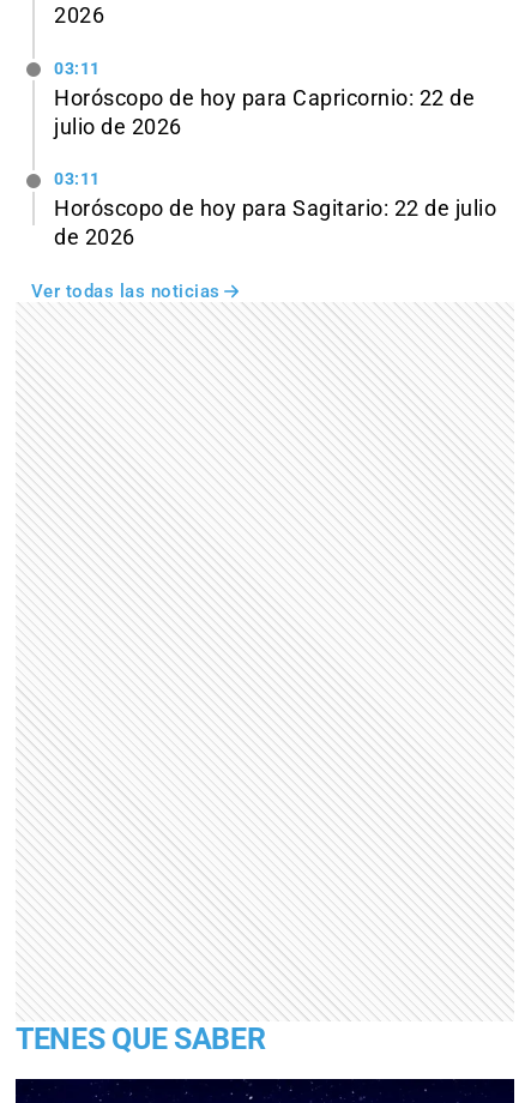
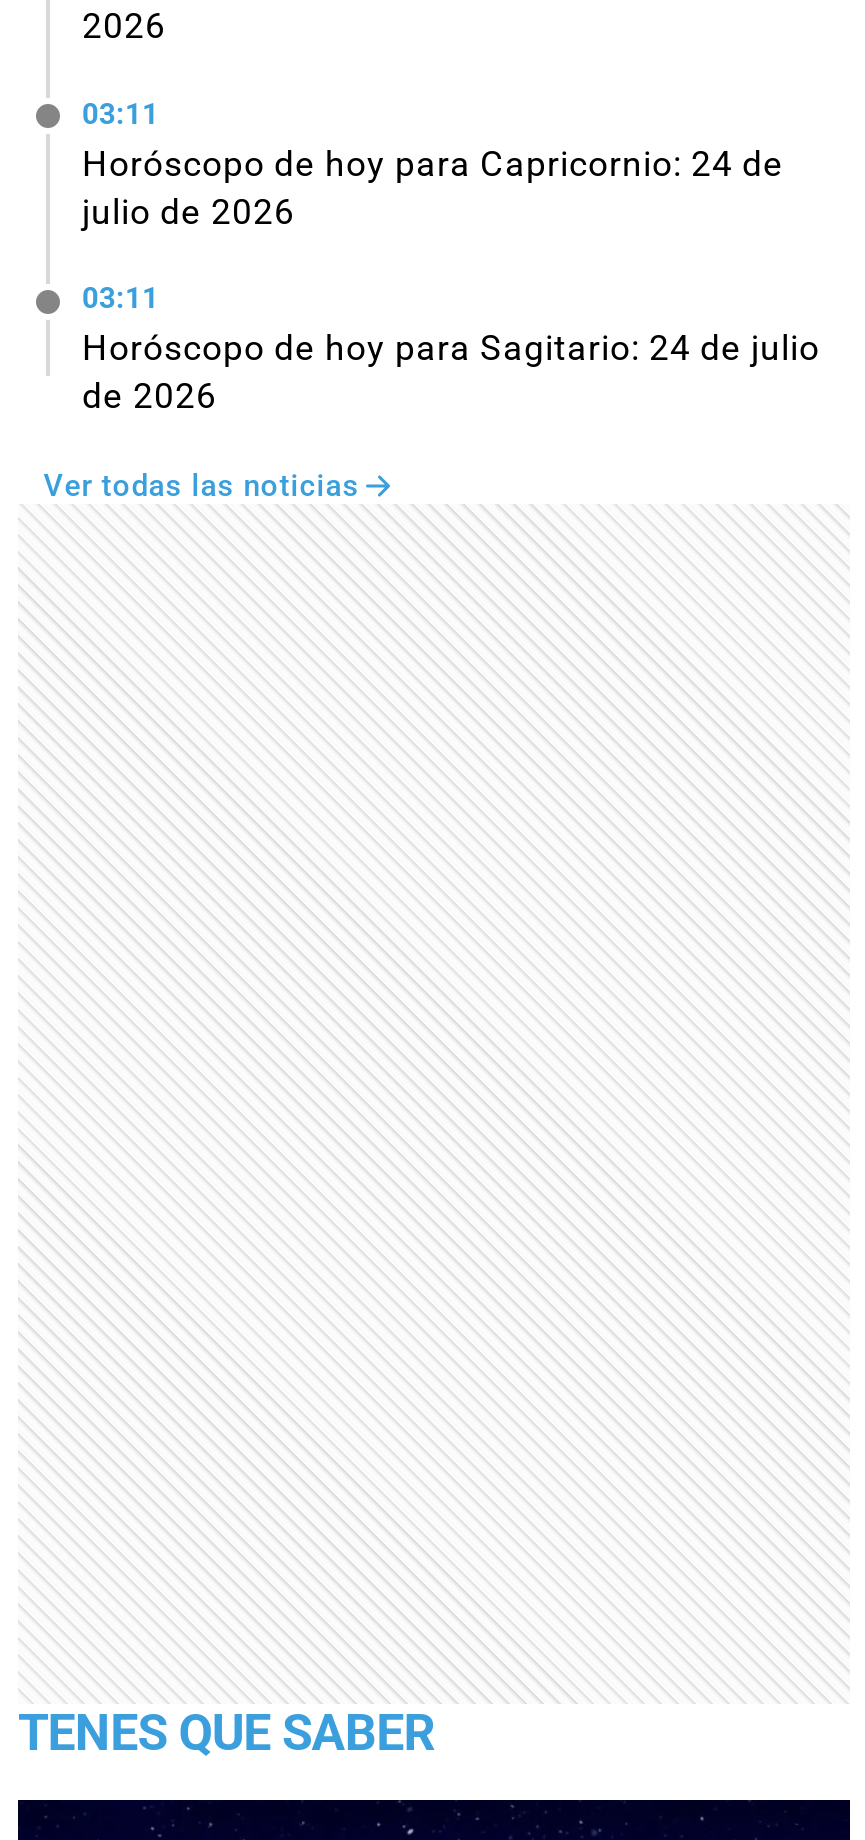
[54,86,475,110] Horóscopo de hoy para Capricornio: 22 de -> [82,143,784,183] Horóscopo de hoy para Capricornio: 24 de
[54,197,496,221] Horóscopo de hoy para Sagitario: 22 de julio -> [82,329,820,369] Horóscopo de hoy para Sagitario: 24 de julio

